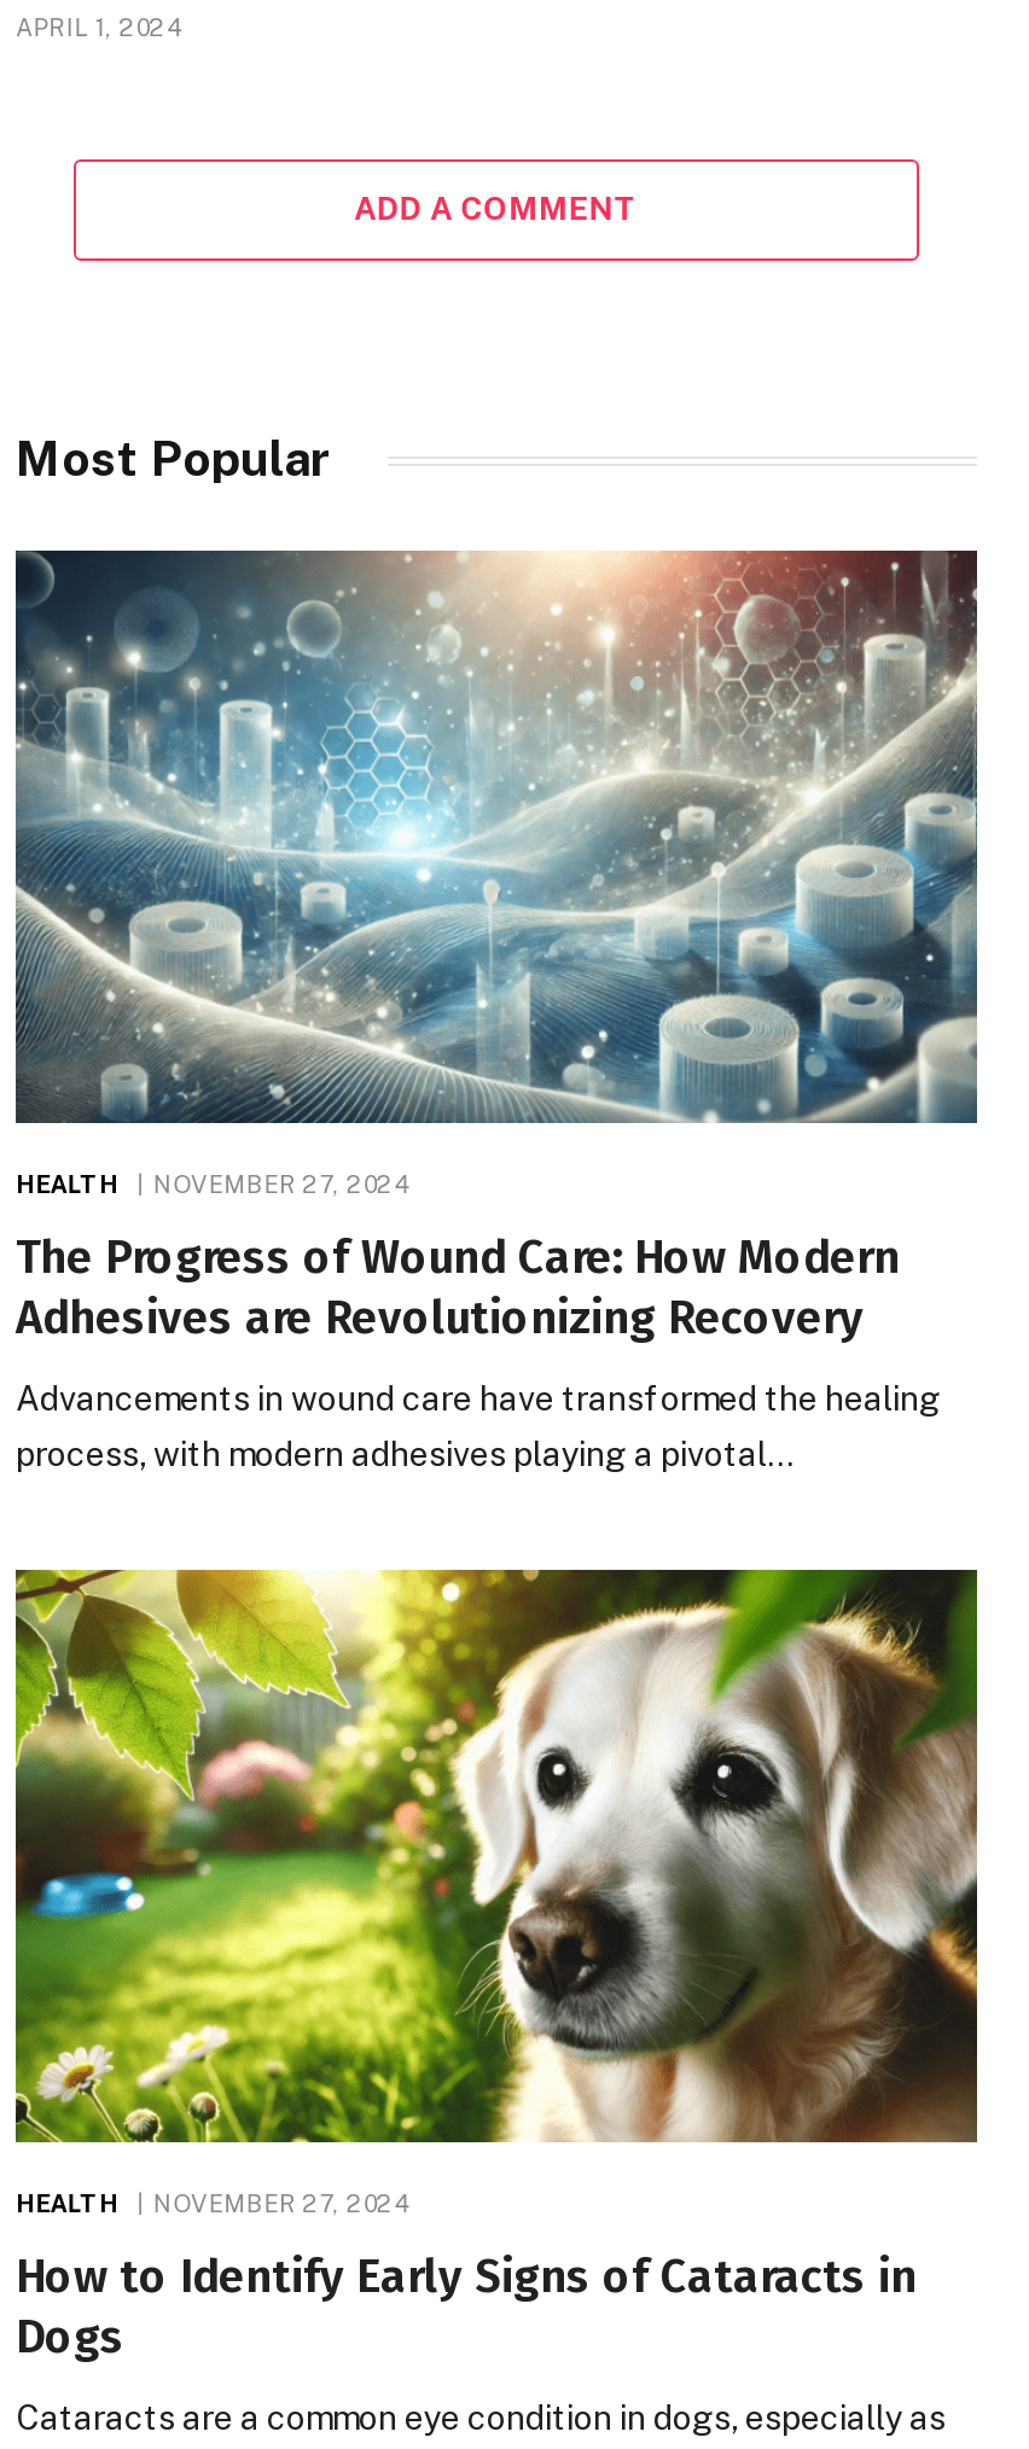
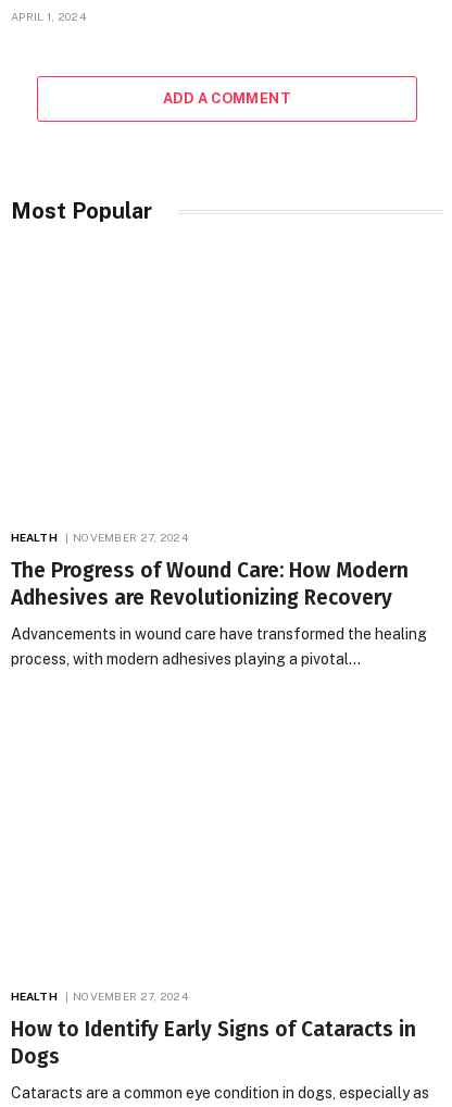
[13,548,979,1125] [image] -> none
[13,1567,979,2145] [image] -> none

